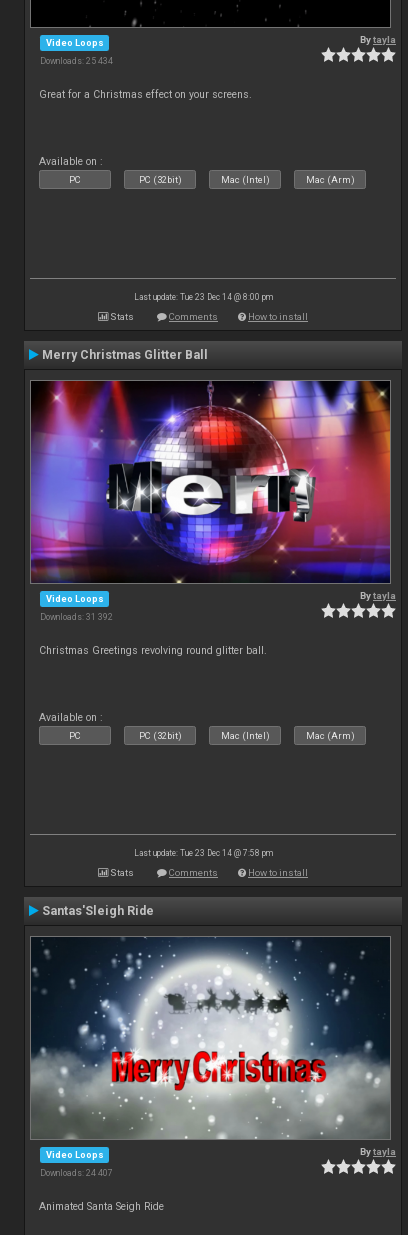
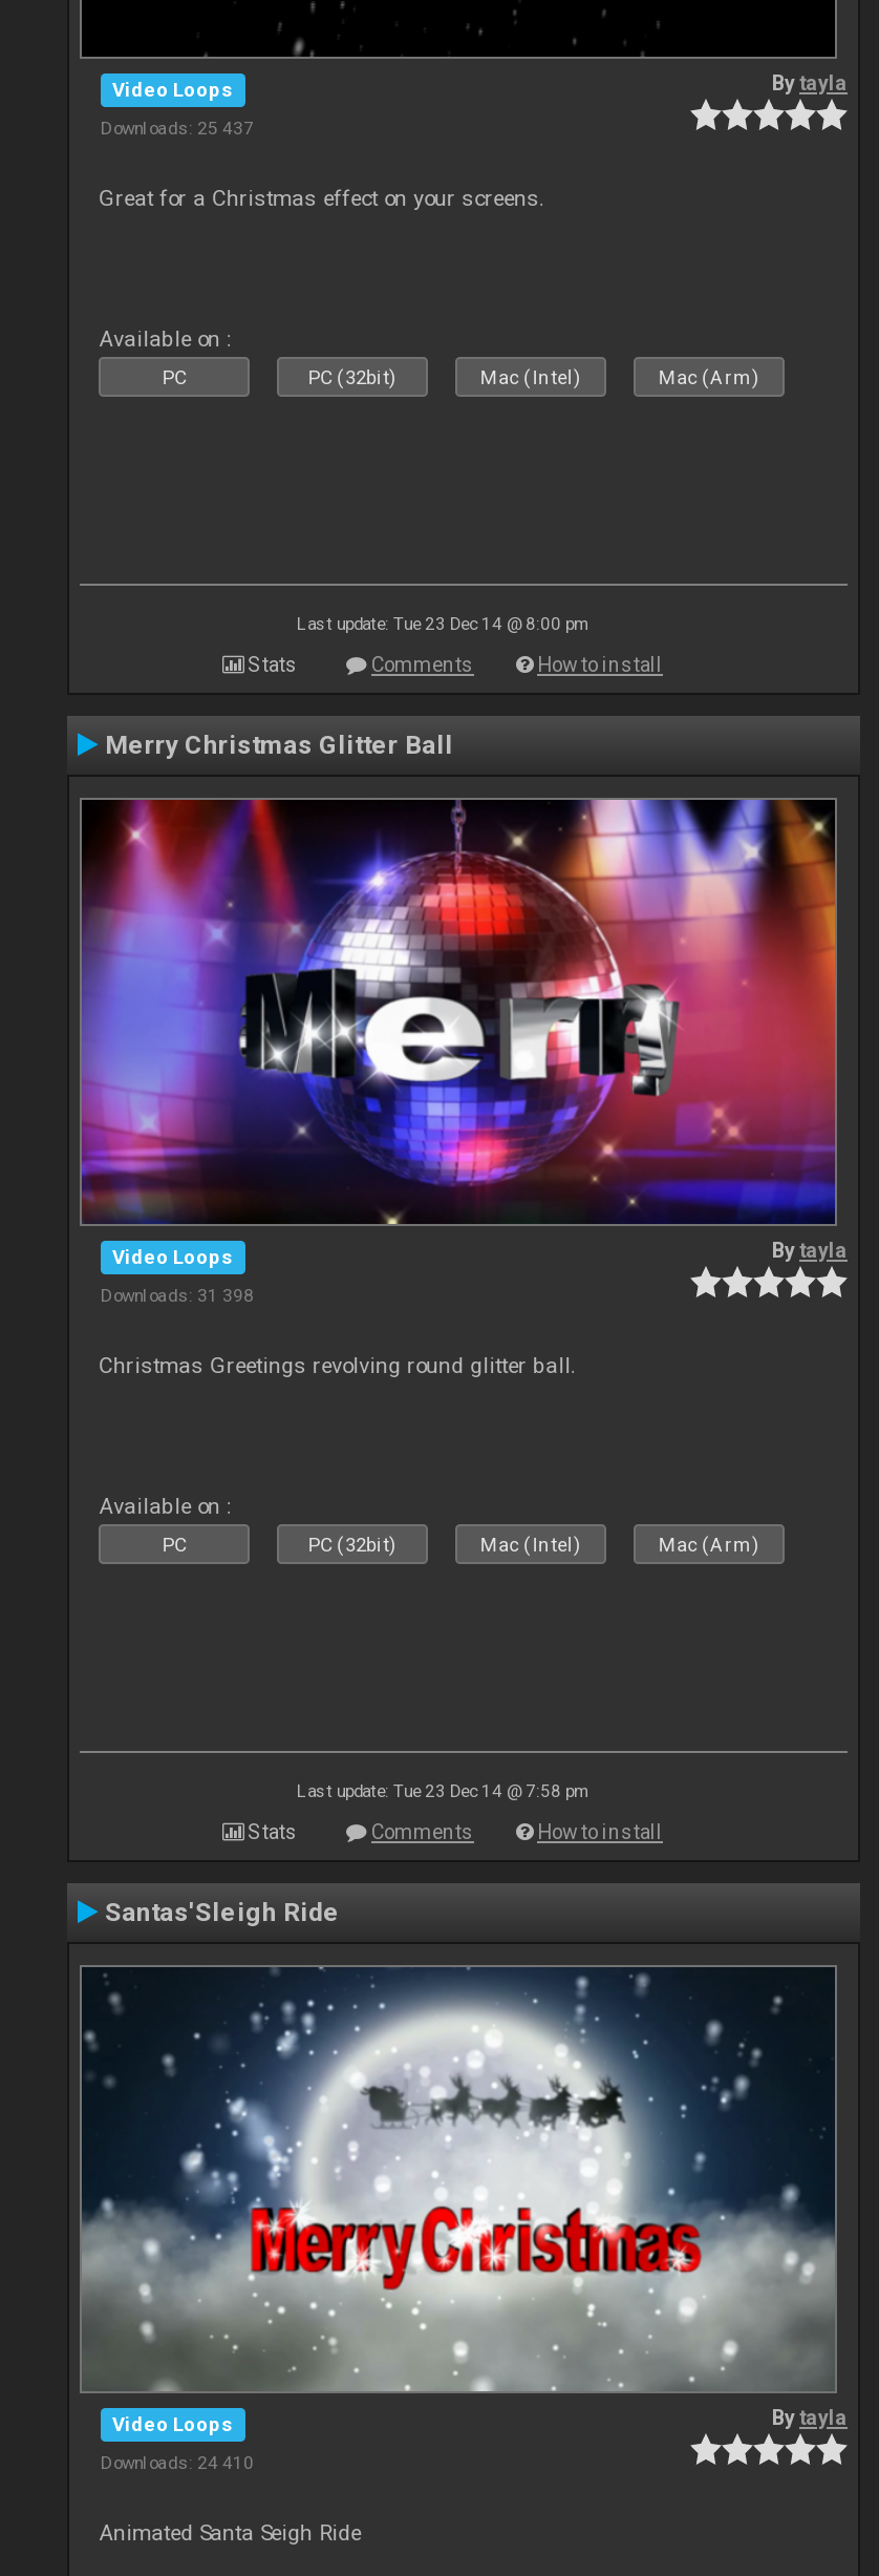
[40,56,113,66] Downloads: 25 434 -> [101,117,254,138] Downloads: 25 437
[40,612,113,622] Downloads: 31 392 -> [101,1284,254,1305] Downloads: 31 398
[40,1168,113,1178] Downloads: 24 407 -> [101,2452,254,2472] Downloads: 24 410

